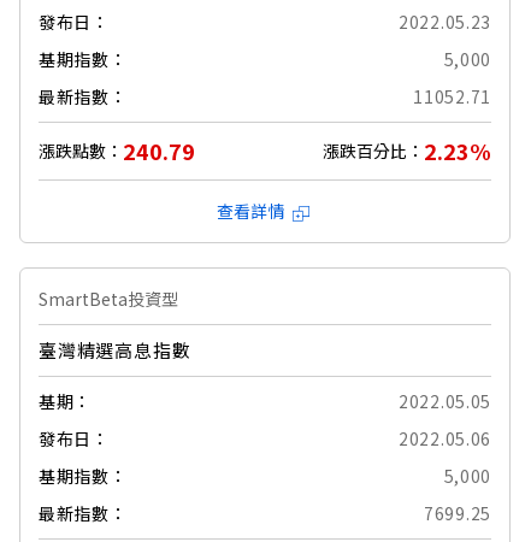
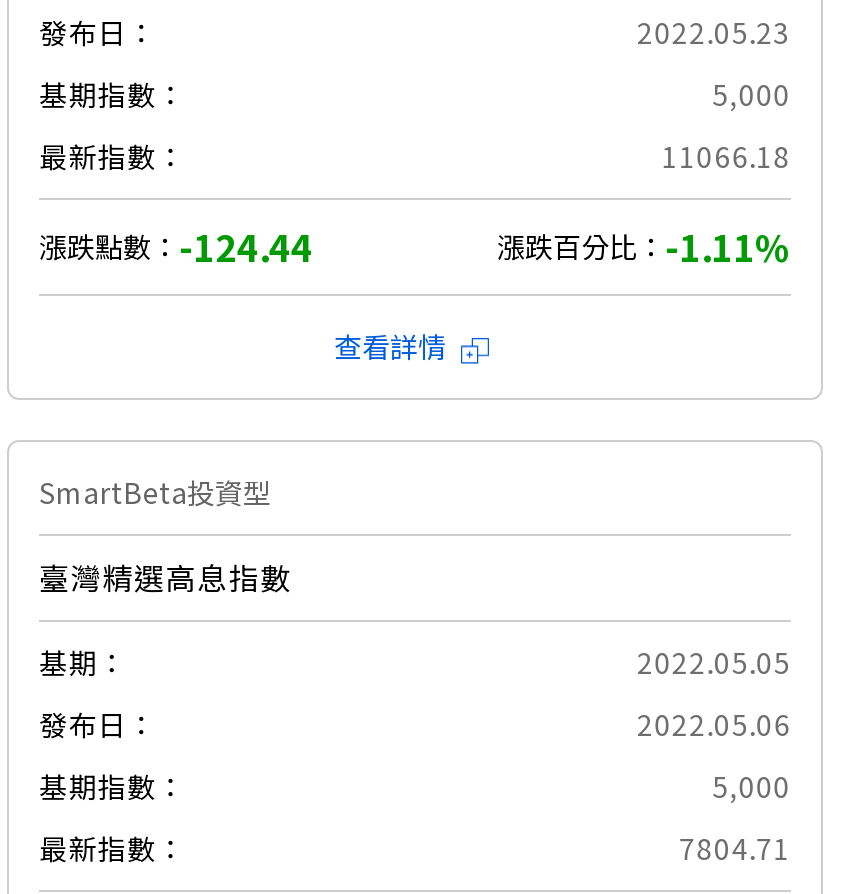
[413,84,491,108] 11052.71 -> [662,136,791,176] 11066.18
[39,135,195,166] 漲跌點數：240.79 -> [39,220,313,272] 漲跌點數：-124.44
[323,135,491,166] 漲跌百分比：2.23% -> [497,220,791,272] 漲跌百分比：-1.11%
[424,501,491,525] 7699.25 -> [679,828,791,868] 7804.71

